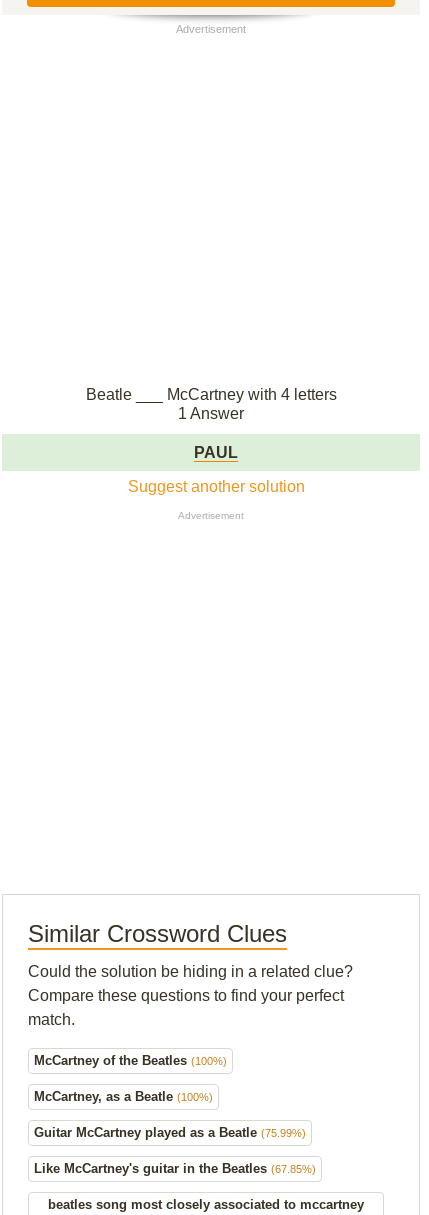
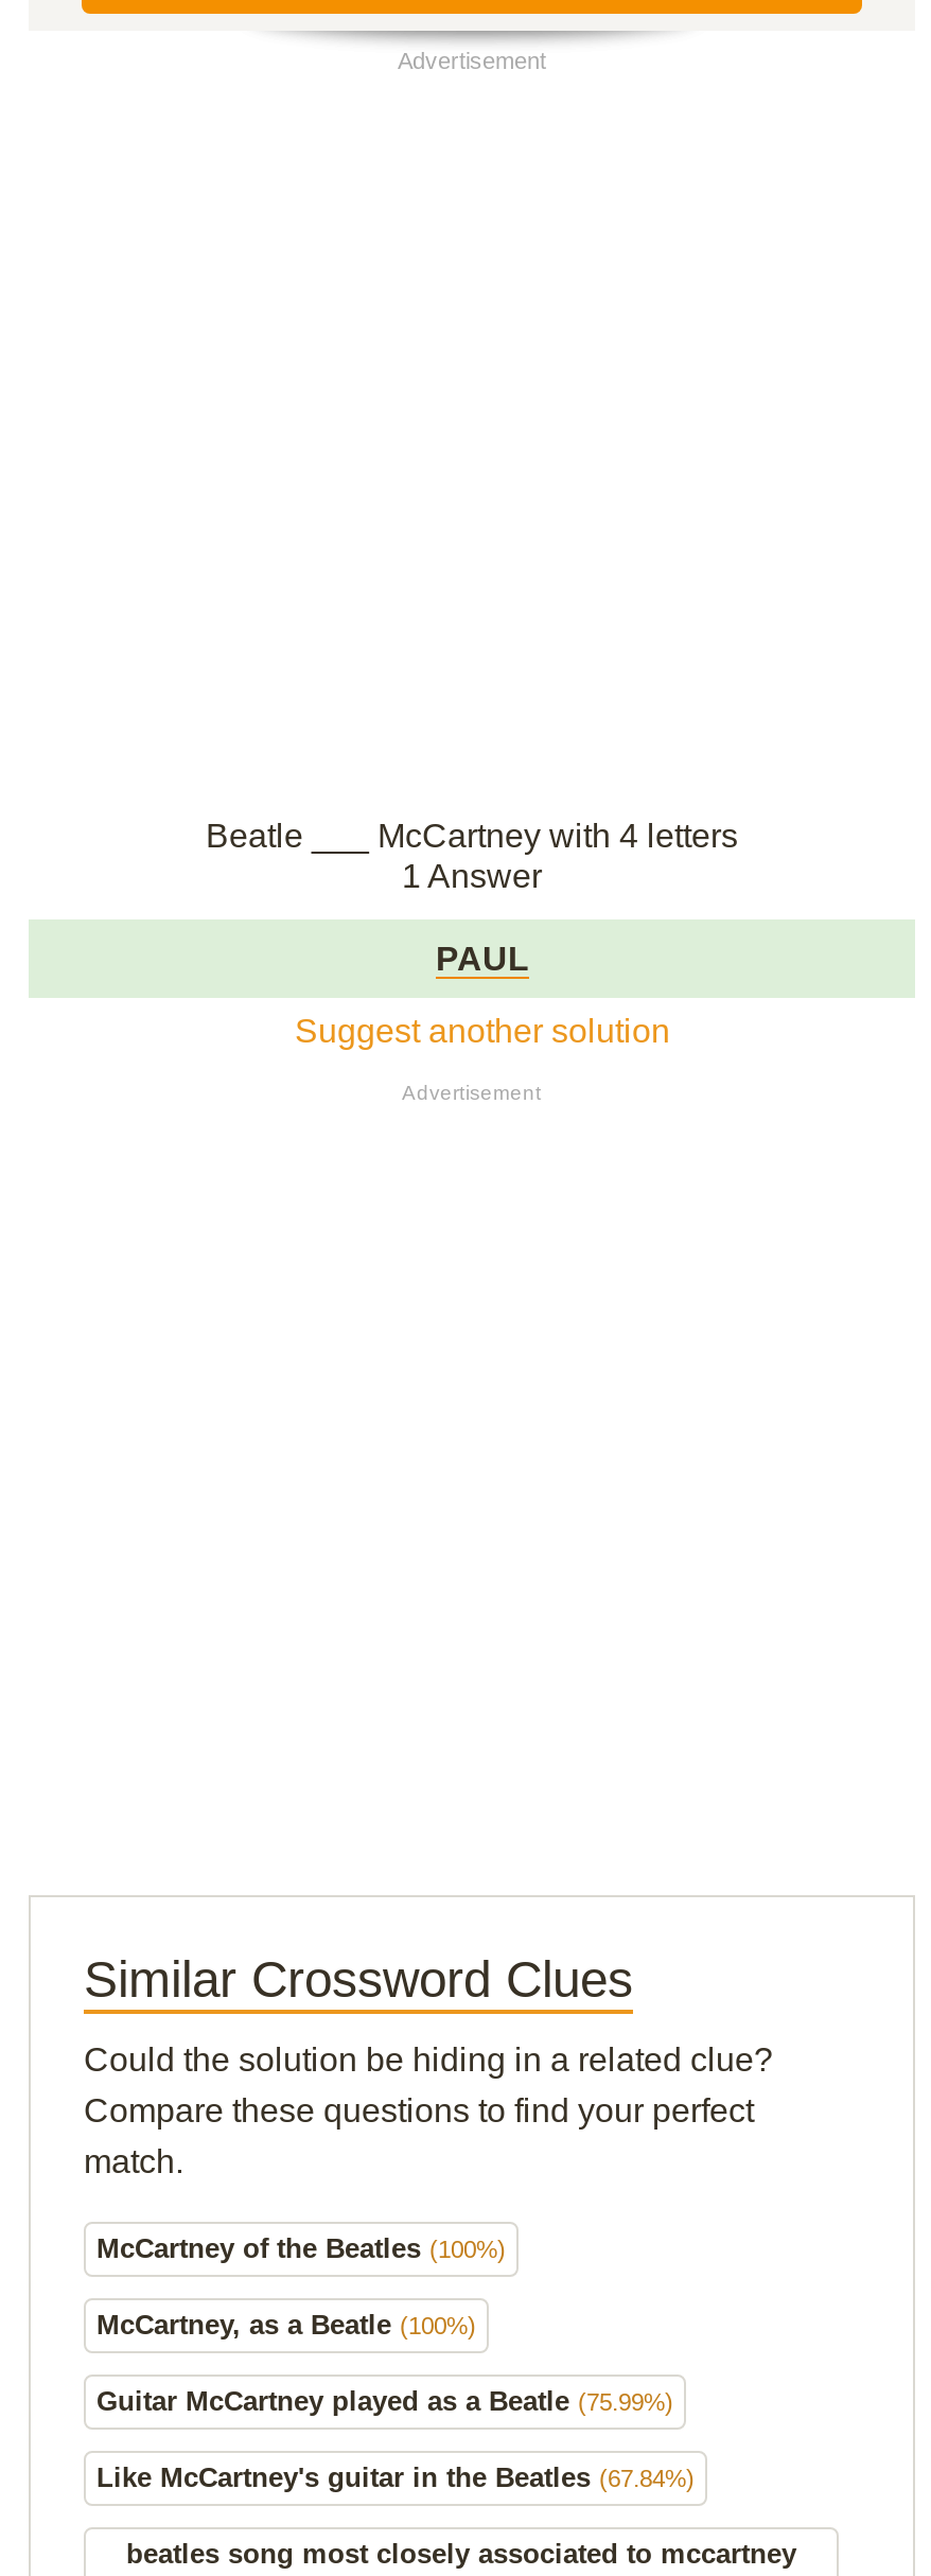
[34,1161,316,1176] Like McCartney's guitar in the Beatles (67.85%) -> [96,2461,695,2492] Like McCartney's guitar in the Beatles (67.84%)

